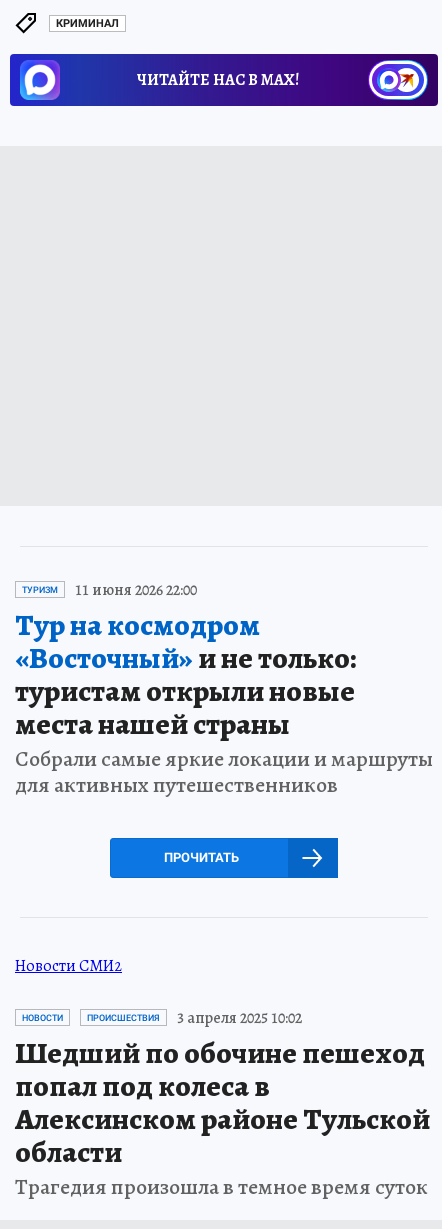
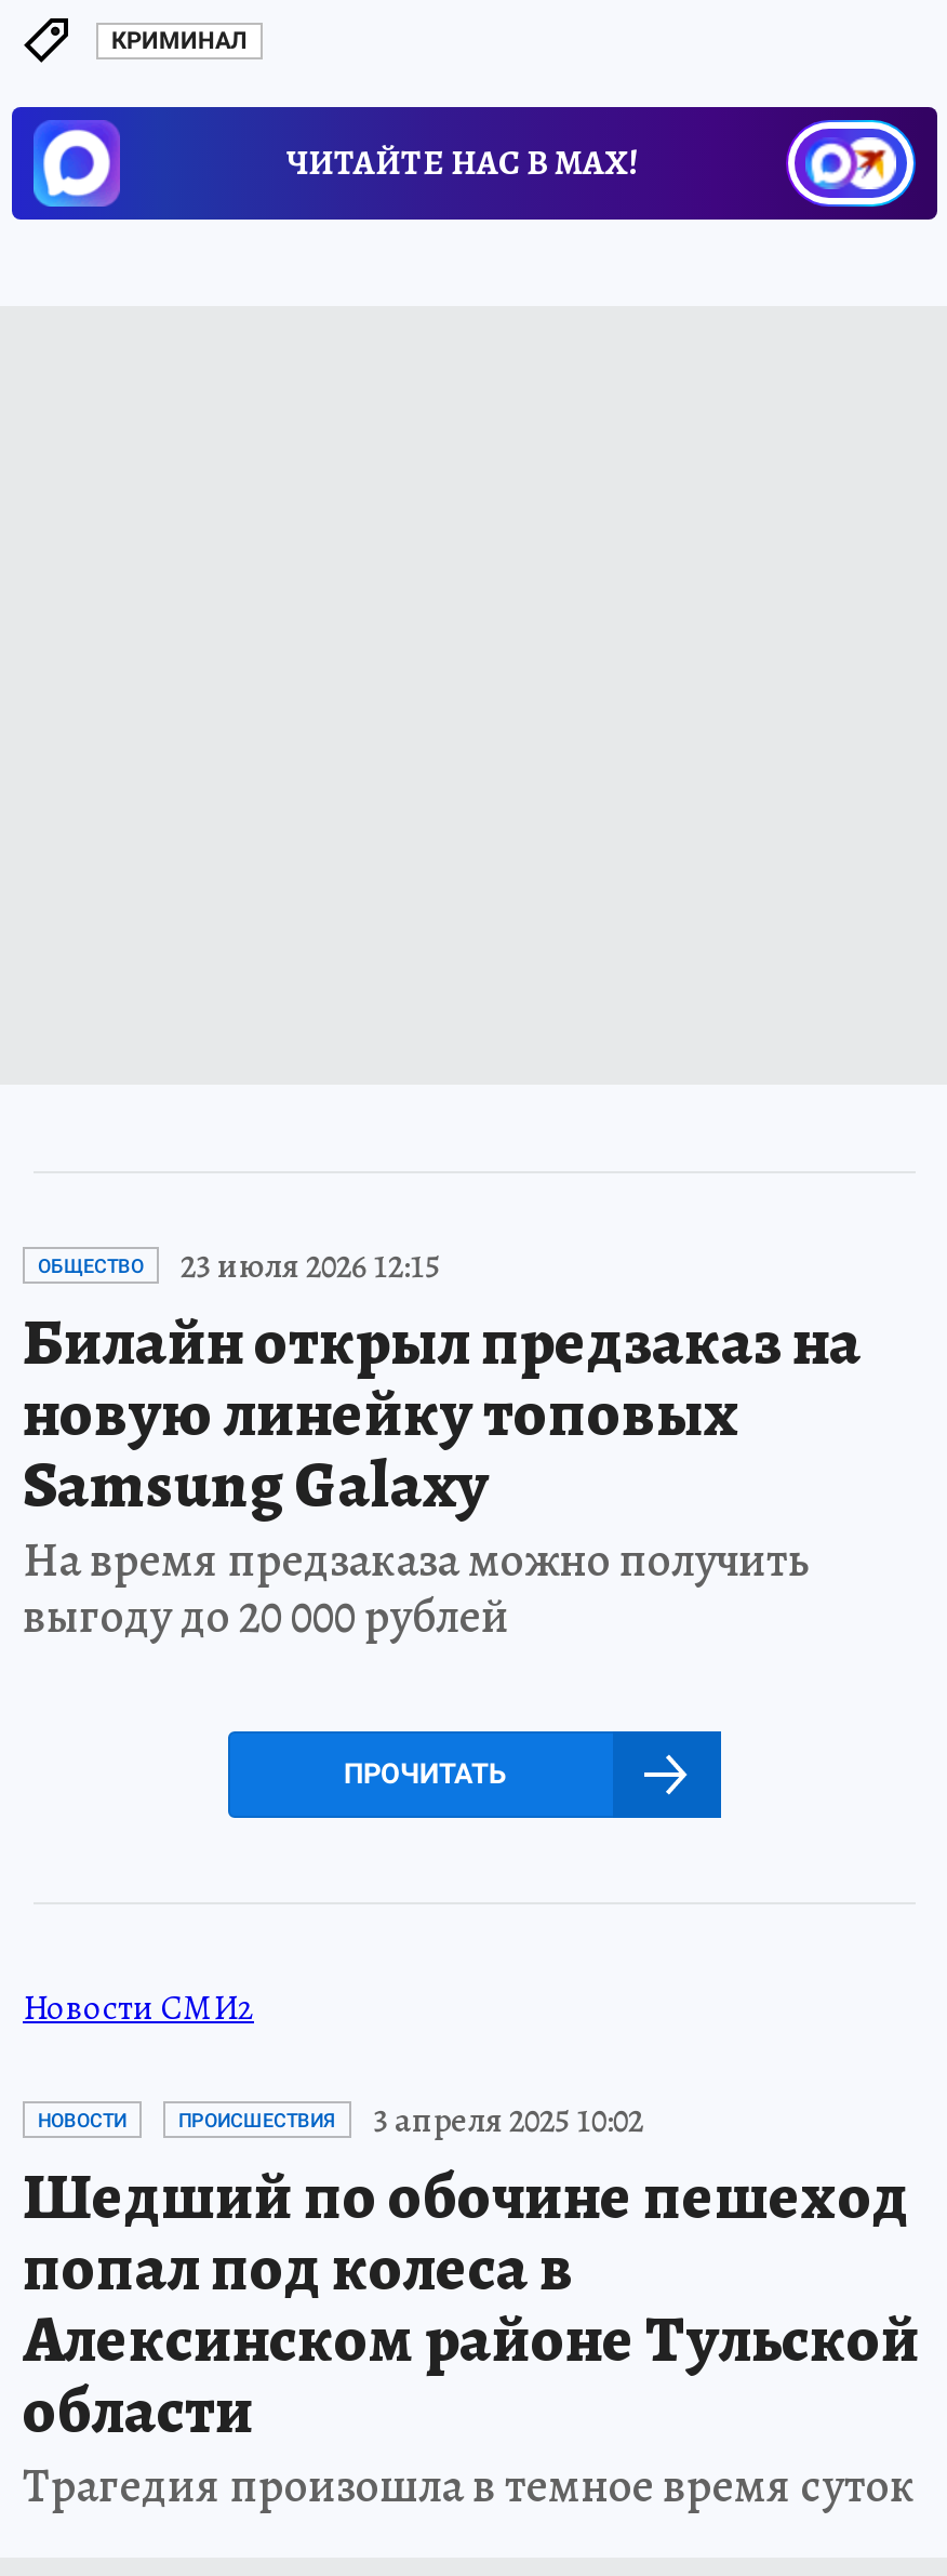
[15,579,433,800] ТУРИЗМ | 11 июня 2026 22:00 | Тур на космодром | «Восточный»и не только: | туристам открыли новые | места нашей страны | Собрали самые яркие локации и маршруты | для активных путешественников -> [23,1242,862,1649] ОБЩЕСТВО | 23 июля 2026 12:15 | Билайн открыл предзаказ на | новую линейку топовых | Samsung Galaxy | На время предзаказа можно получить | выгоду до 20 000 рублей

